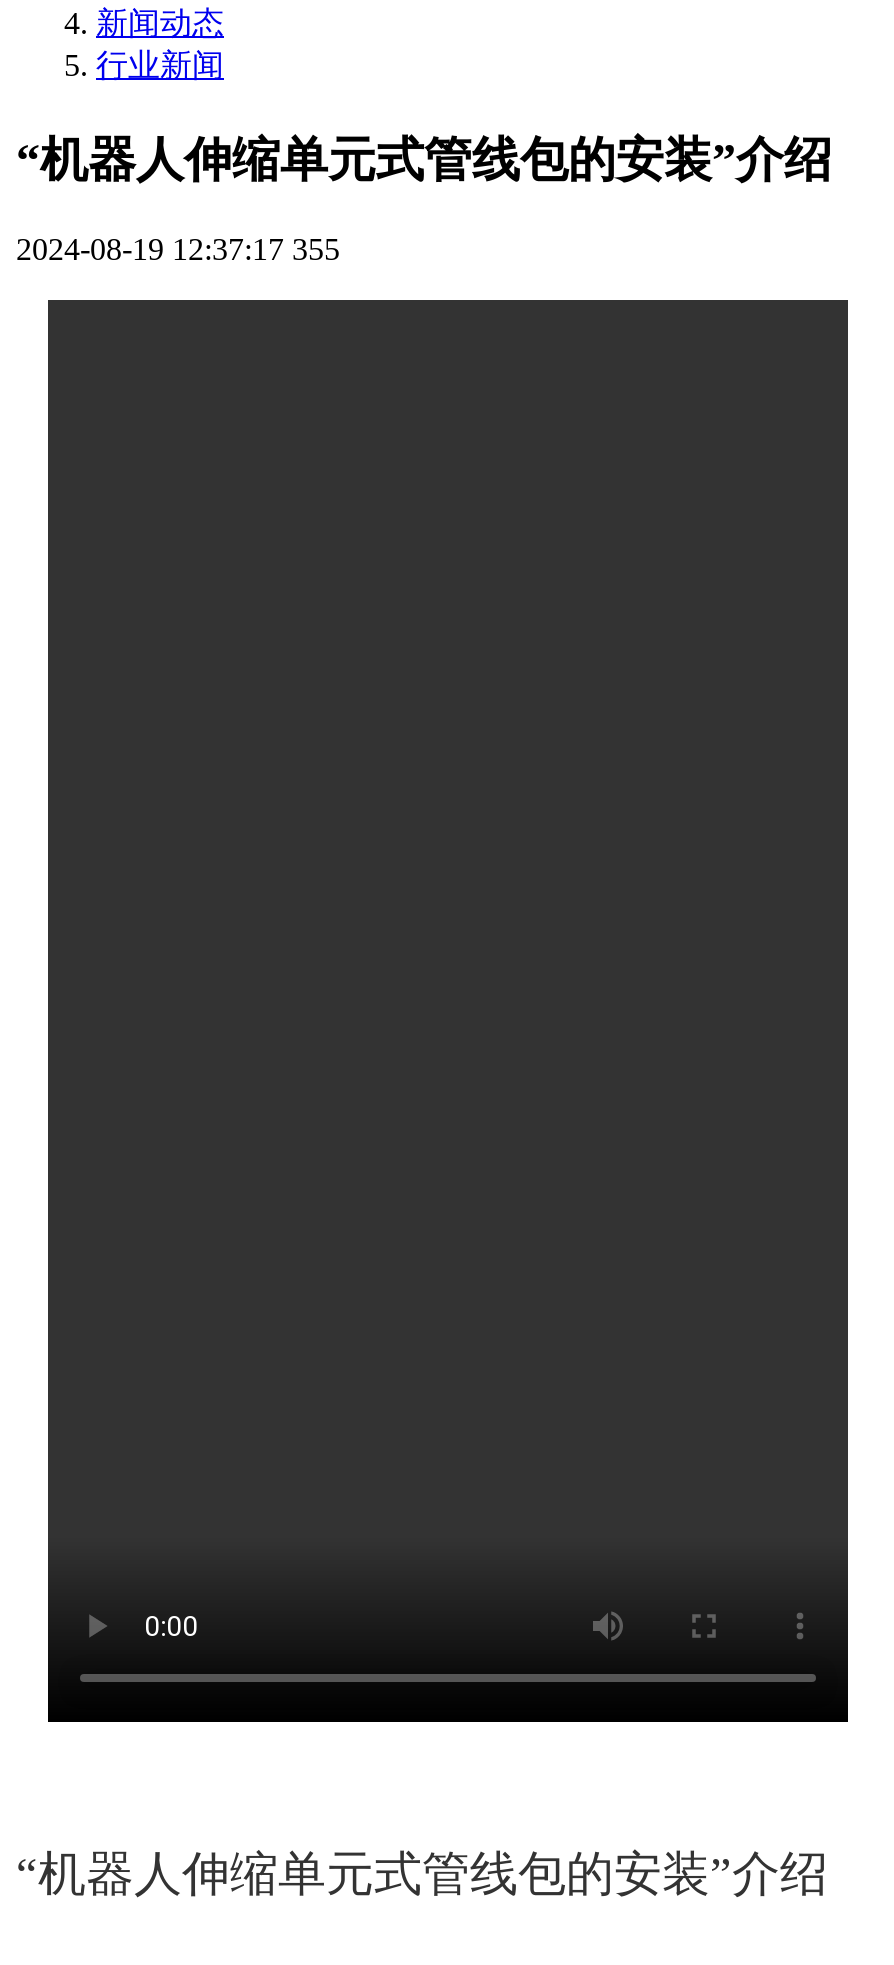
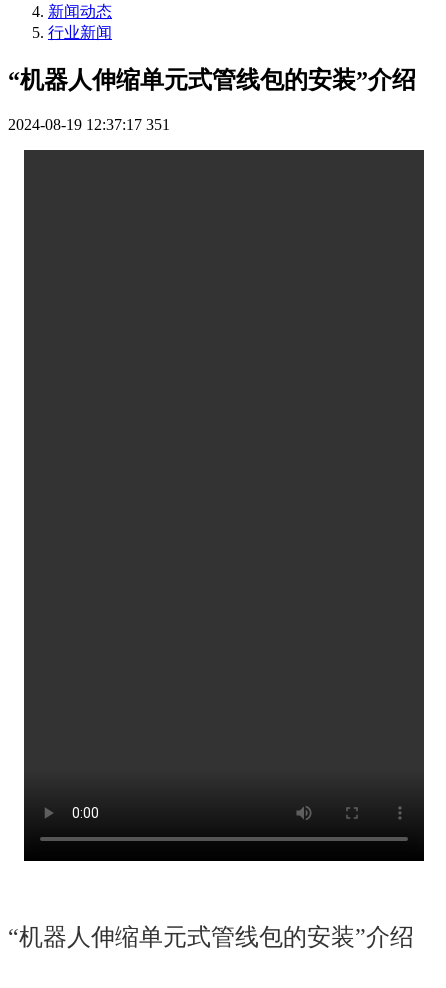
[16,231,340,265] 2024-08-19 12:37:17 355 -> [8,116,170,133] 2024-08-19 12:37:17 351

